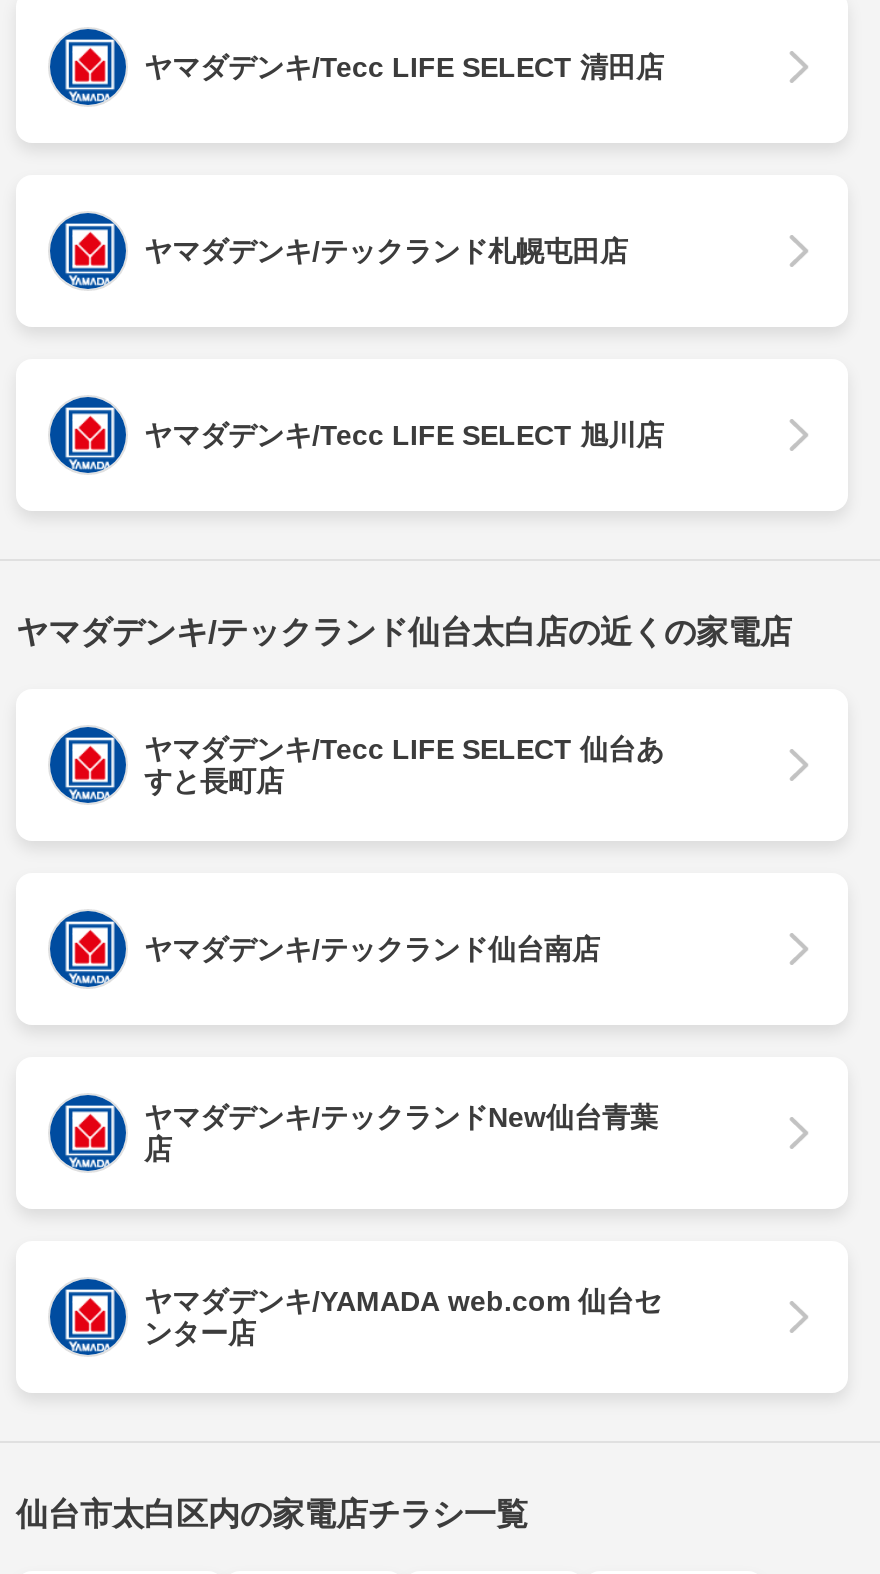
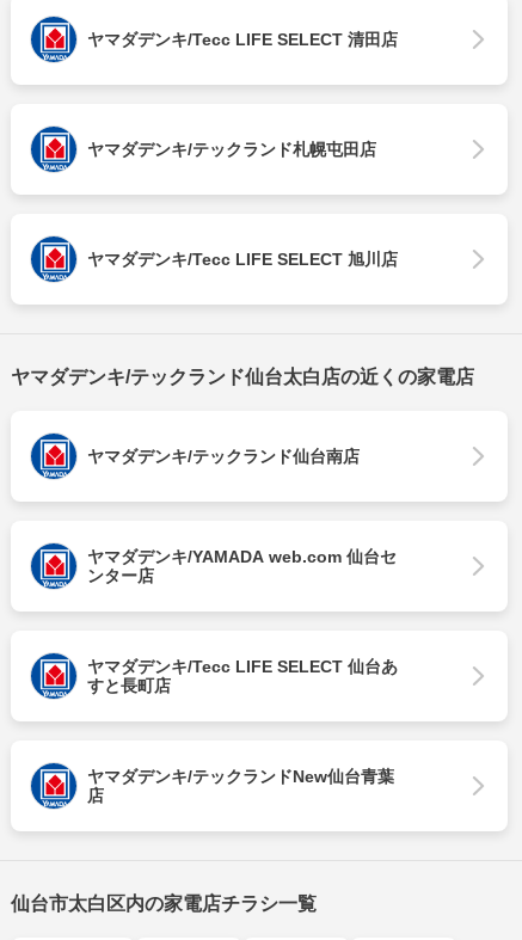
moved [144,732,664,796] -> [87,657,398,695]: ヤマダデンキ/Tecc LIFE SELECT 仙台あ | すと長町店
moved [58,912,600,990] -> [36,435,360,481]: [image] | ヤマダデンキ/テックランド仙台南店
moved [144,1100,658,1164] -> [87,767,394,805]: ヤマダデンキ/テックランドNew仙台青葉 | 店
moved [58,1280,662,1358] -> [36,545,397,591]: [image] | ヤマダデンキ/YAMADA web.com 仙台セ | ンター店

